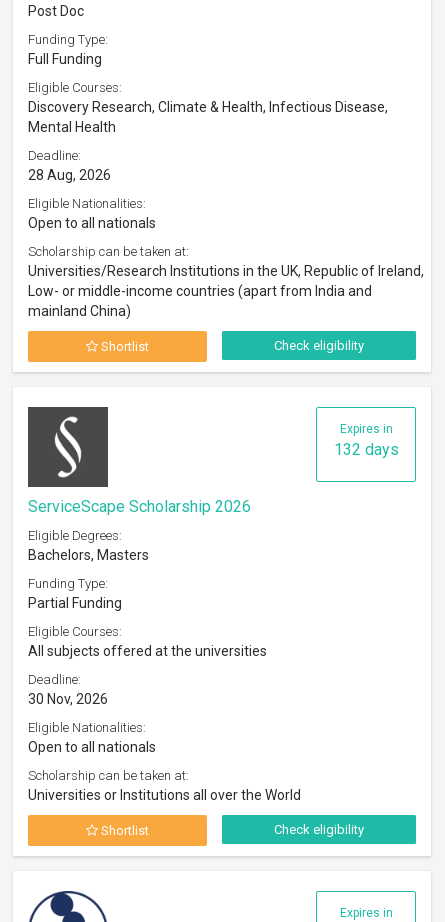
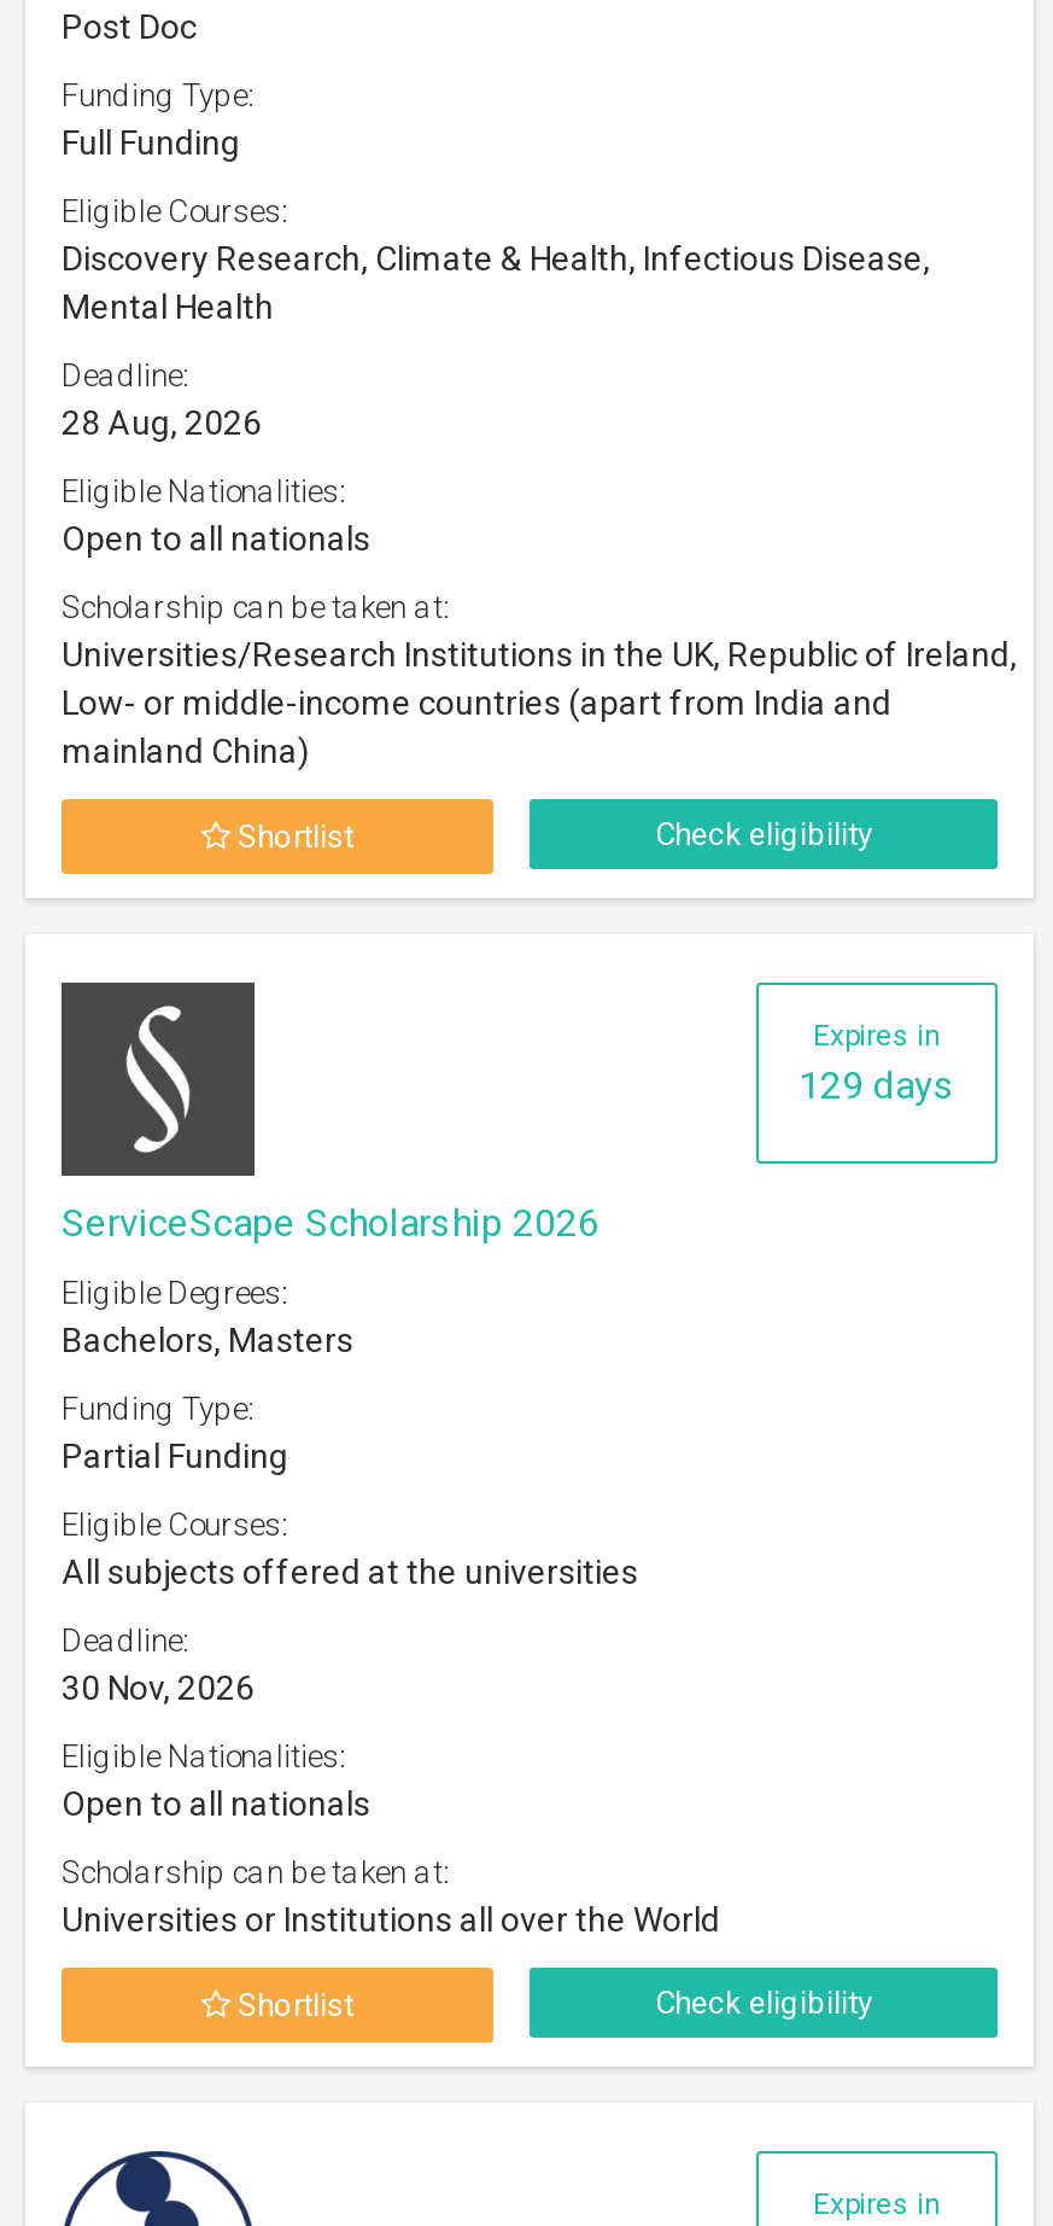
[333,440,398,459] 132 days -> [798,1062,955,1108] 129 days

